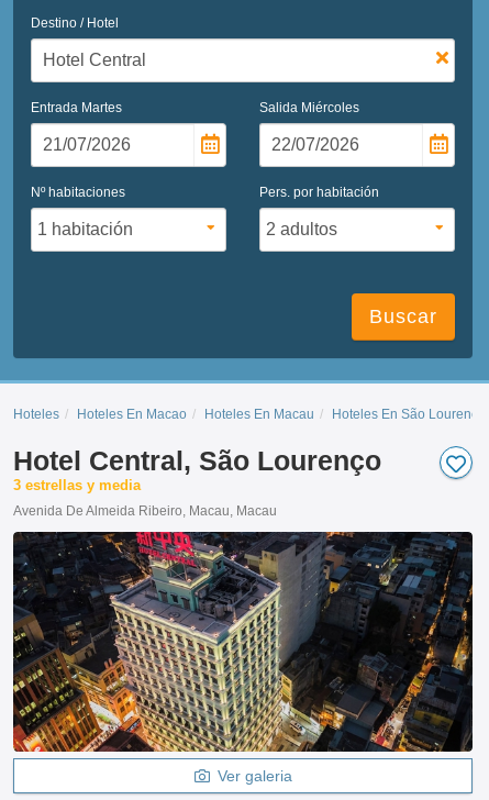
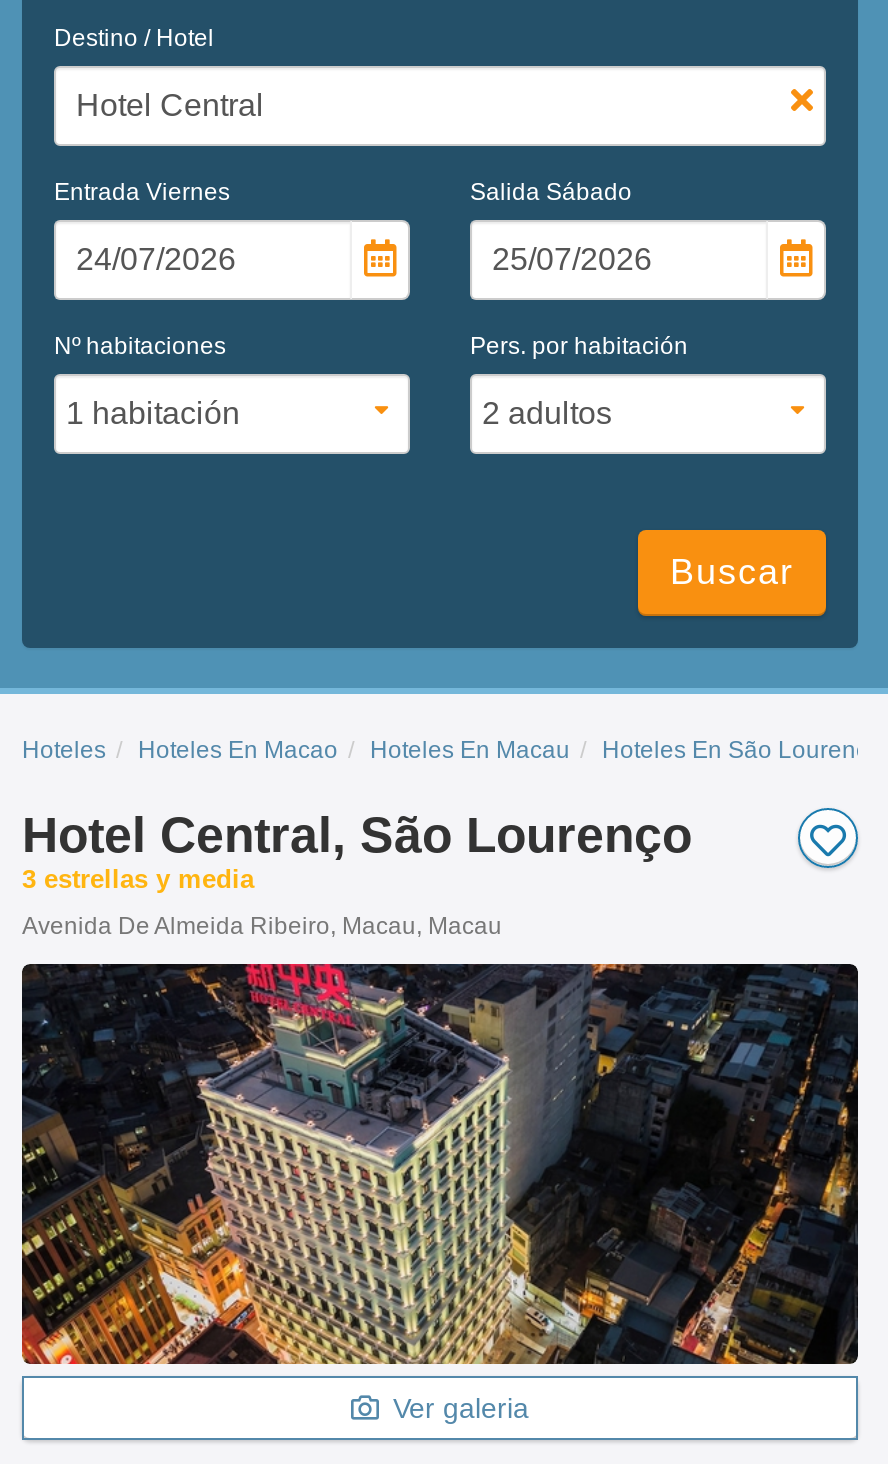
[31,100,122,115] Entrada Martes -> [54,177,230,205] Entrada Viernes
[259,100,359,115] Salida Miércoles -> [470,177,632,205] Salida Sábado

